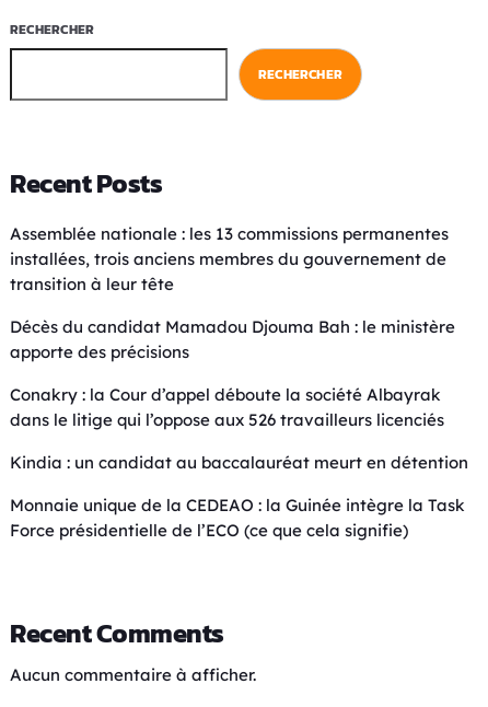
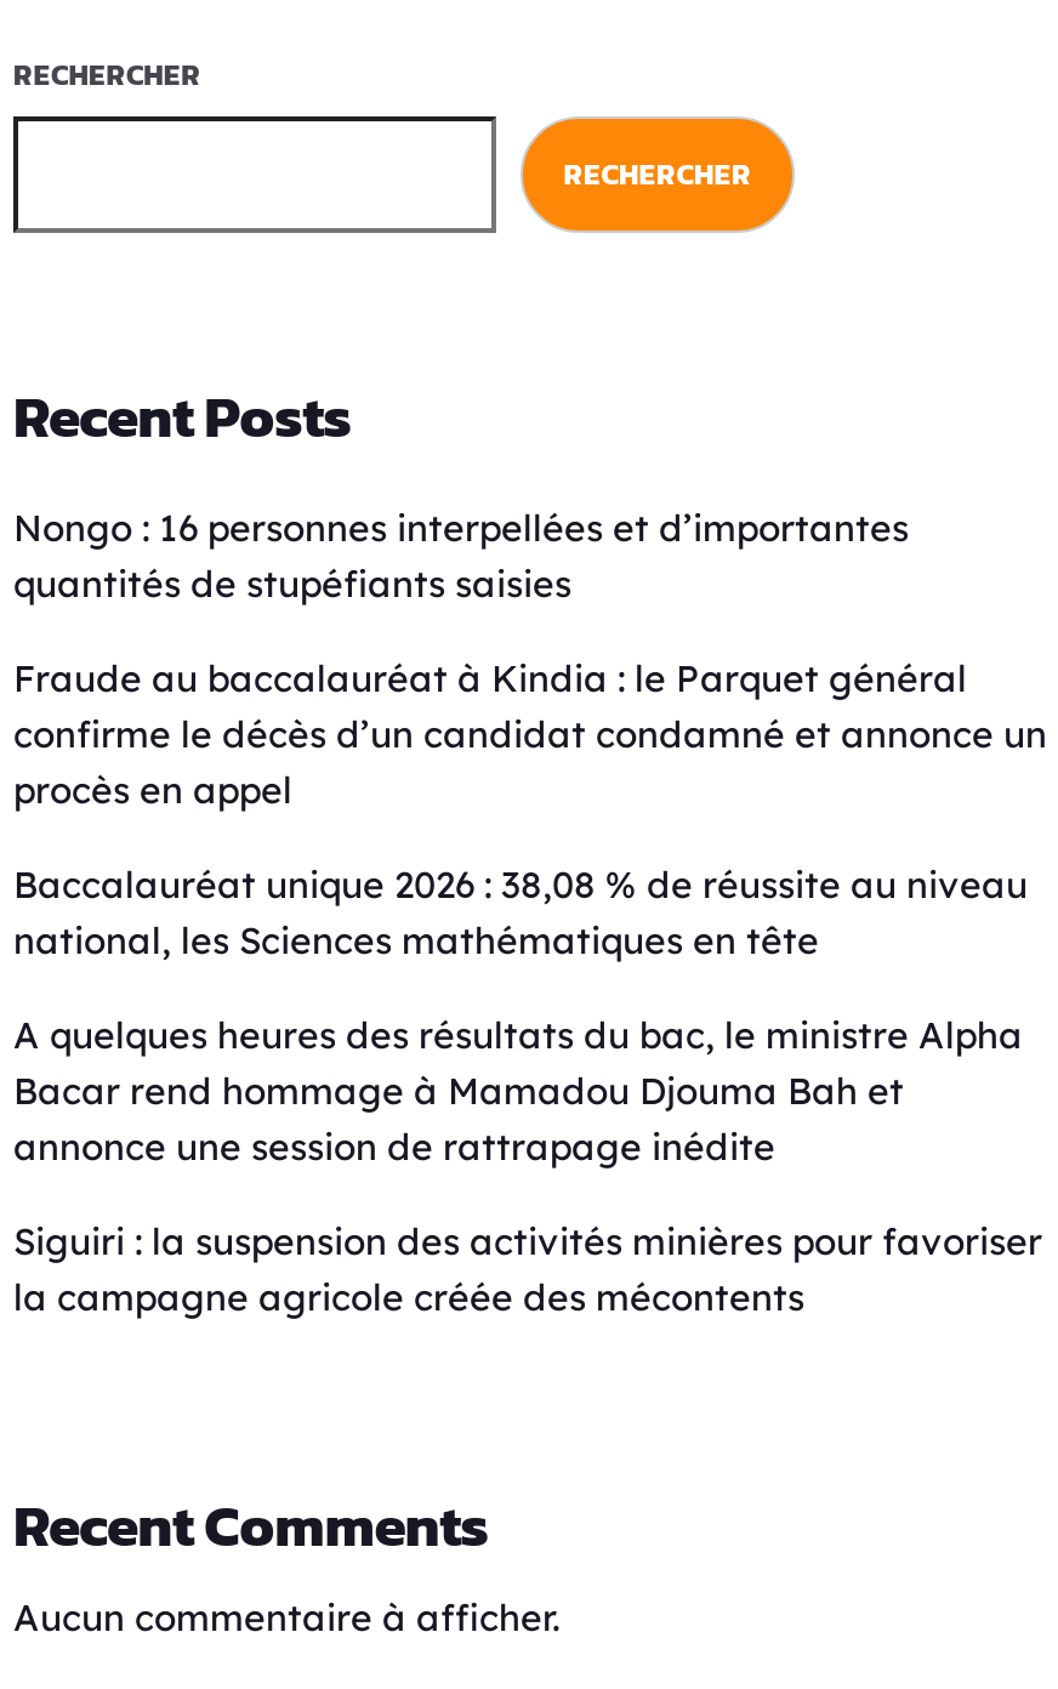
[10,223,449,294] Assemblée nationale : les 13 commissions permanentes | installées, trois anciens membres du gouvernement de | transition à leur tête -> [13,504,909,606] Nongo : 16 personnes interpellées et d’importantes | quantités de stupéfiants saisies
[10,316,455,362] Décès du candidat Mamadou Djouma Bah : le ministère | apporte des précisions -> [13,654,1047,812] Fraude au baccalauréat à Kindia : le Parquet général | confirme le décès d’un candidat condamné et annonce un | procès en appel
[10,384,444,430] Conakry : la Cour d’appel déboute la société Albayrak | dans le litige qui l’oppose aux 526 travailleurs licenciés -> [13,861,1028,962] Baccalauréat unique 2026 : 38,08 % de réussite au niveau | national, les Sciences mathématiques en tête
[10,452,468,472] Kindia : un candidat au baccalauréat meurt en détention -> [13,1011,1023,1169] A quelques heures des résultats du bac, le ministre Alpha | Bacar rend hommage à Mamadou Djouma Bah et | annonce une session de rattrapage inédite
[10,494,465,540] Monnaie unique de la CEDEAO : la Guinée intègre la Task | Force présidentielle de l’ECO (ce que cela signifie) -> [13,1217,1042,1319] Siguiri : la suspension des activités minières pour favoriser | la campagne agricole créée des mécontents

